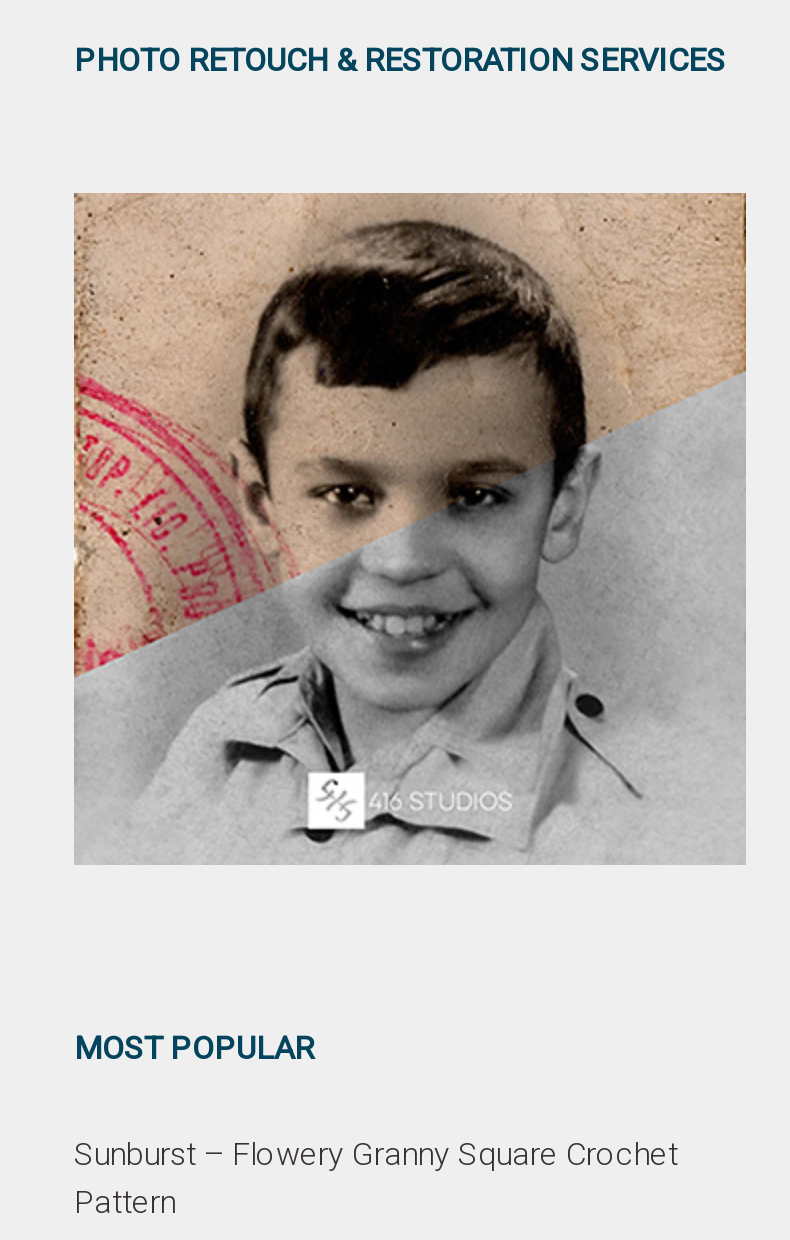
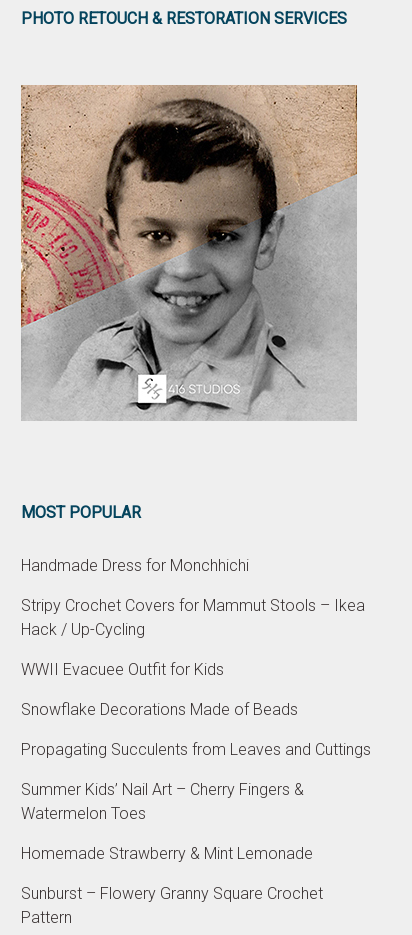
none -> [21,556,371,863] Handmade Dress for Monchhichi | Stripy Crochet Covers for Mammut Stools – Ikea | Hack / Up-Cycling | WWII Evacuee Outfit for Kids | Snowflake Decorations Made of Beads | Propagating Succulents from Leaves and Cuttings | Summer Kids’ Nail Art – Cherry Fingers & | Watermelon Toes | Homemade Strawberry & Mint Lemonade

